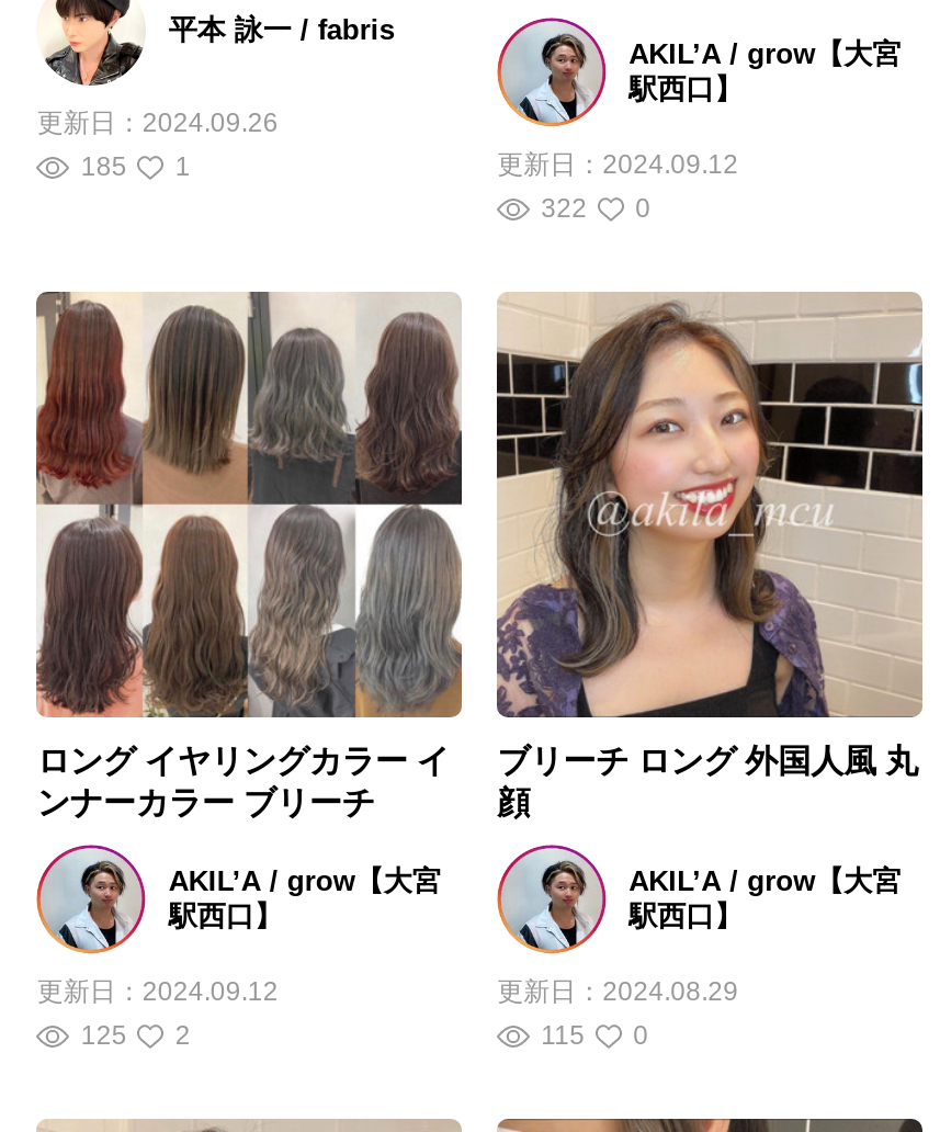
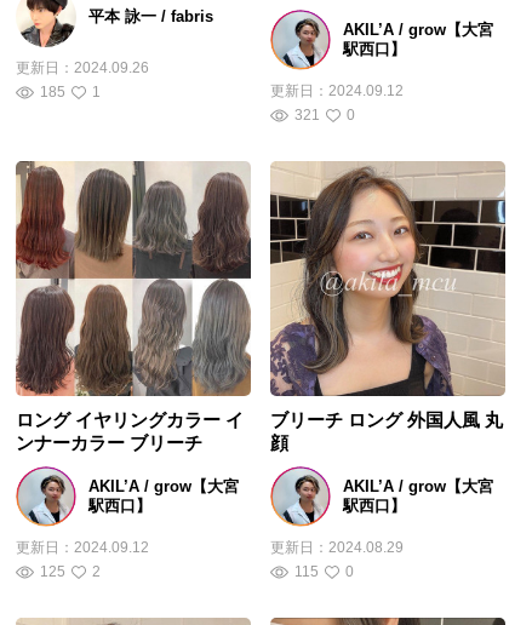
[541,193,651,224] 322 0 -> [295,107,355,124] 321 0

